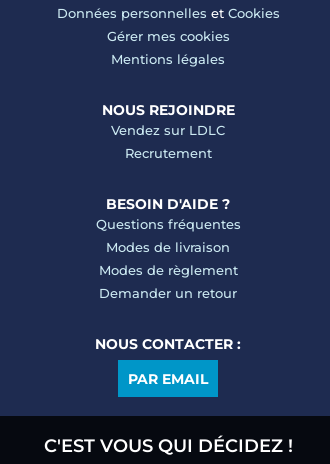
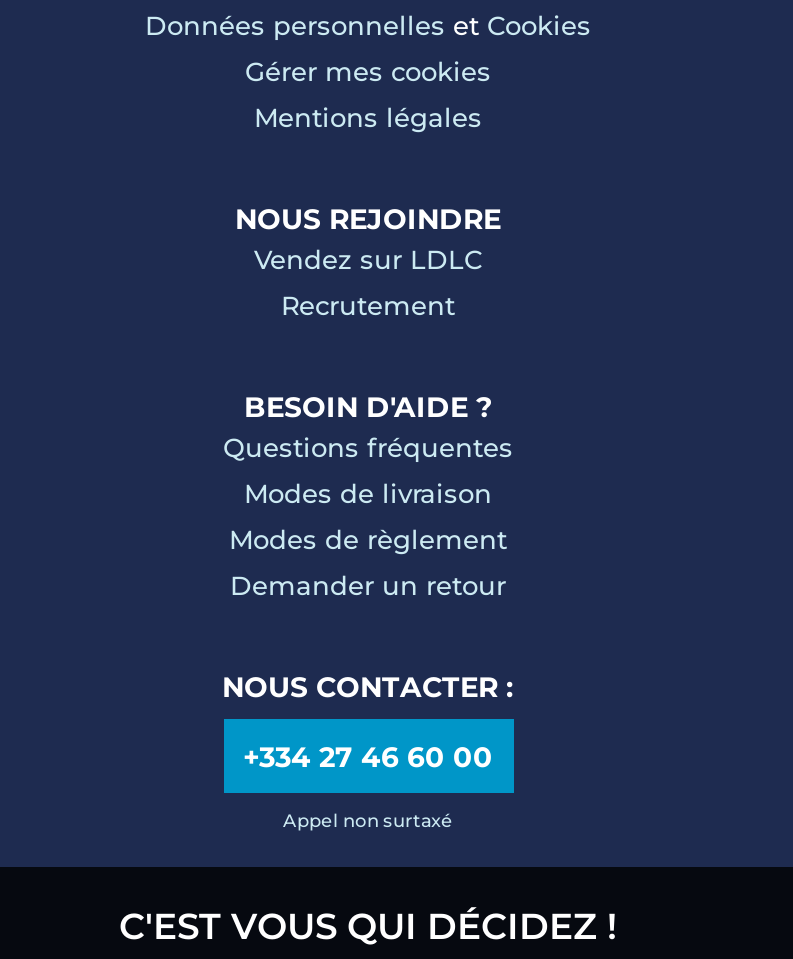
[128,370,208,388] PAR EMAIL -> [243,740,493,832] +334 27 46 60 00 | Appel non surtaxé

